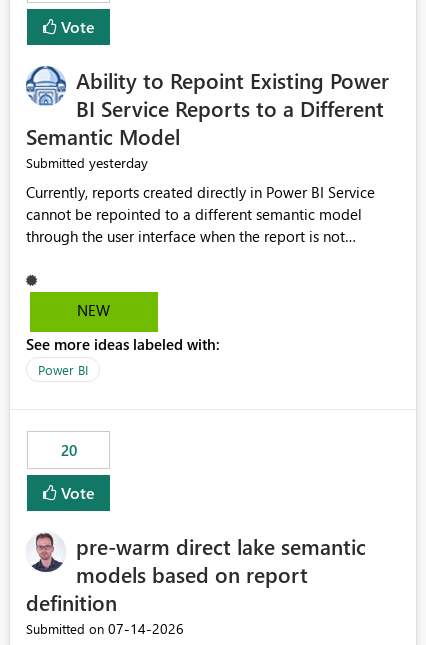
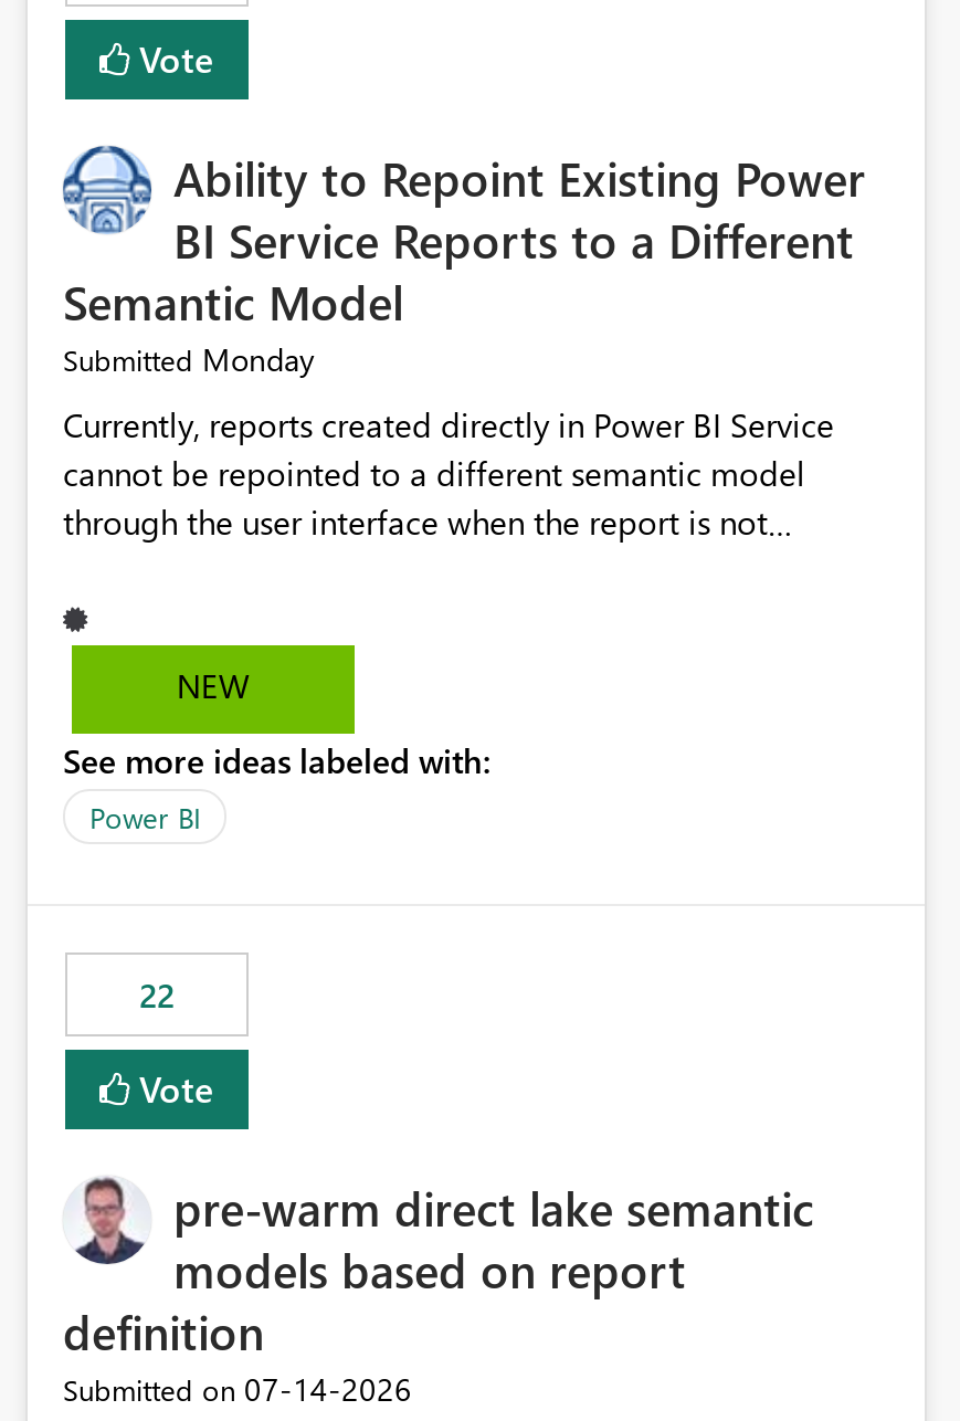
[26,153,148,172] Submitted yesterday -> [63,339,315,381] Submitted Monday
[60,440,76,460] 20 -> [139,973,175,1017] 22

